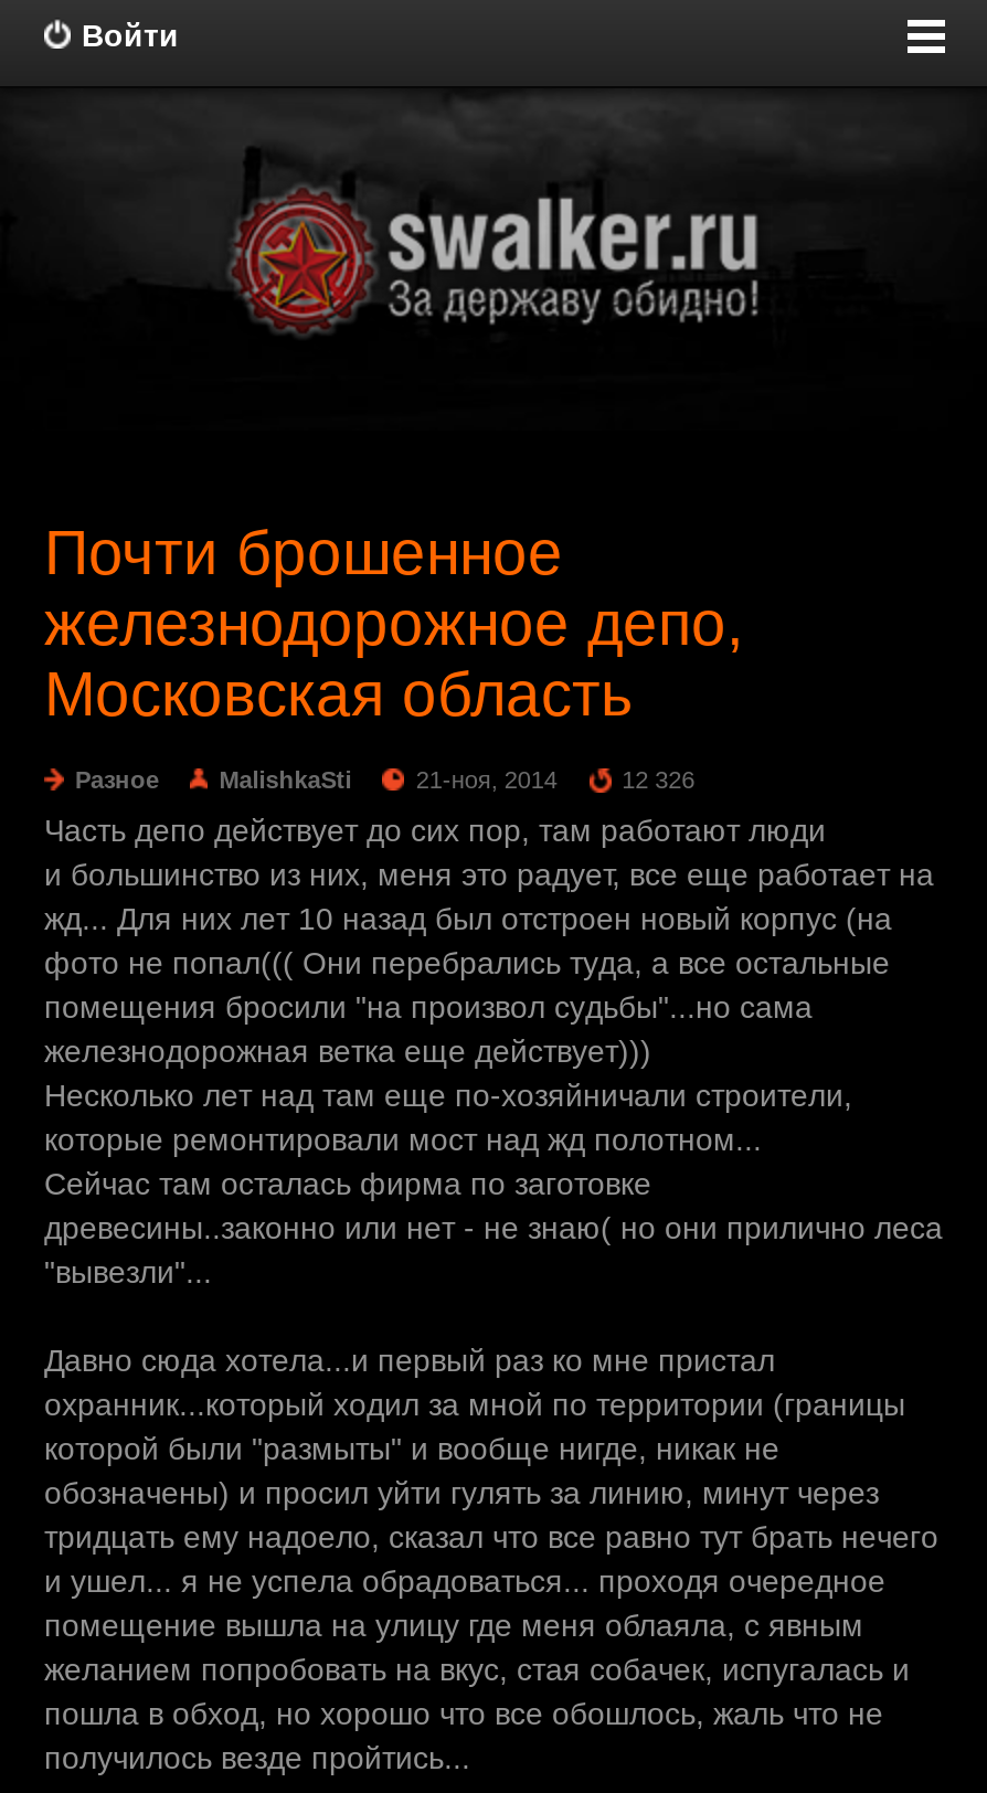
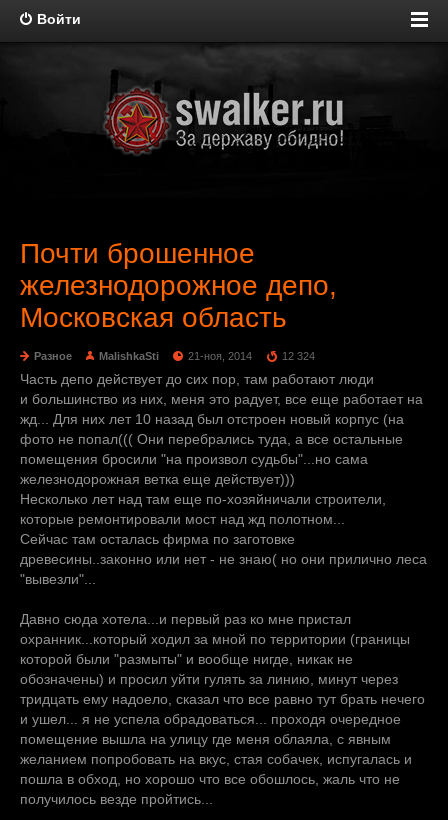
[622,766,695,793] 12 326 -> [282,350,315,362] 12 324

